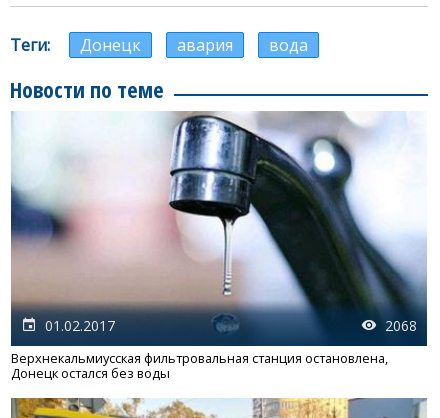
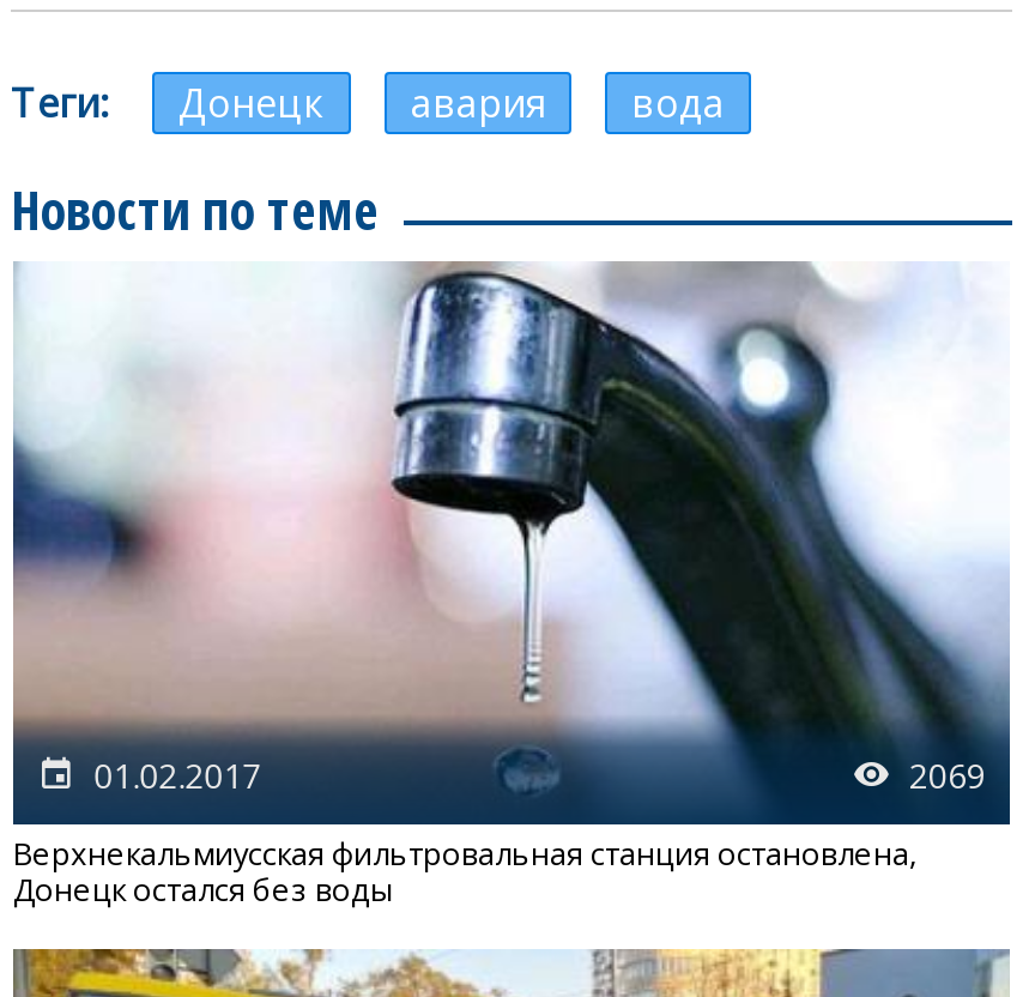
[385,316,417,335] 2068 -> [909,753,986,798] 2069

